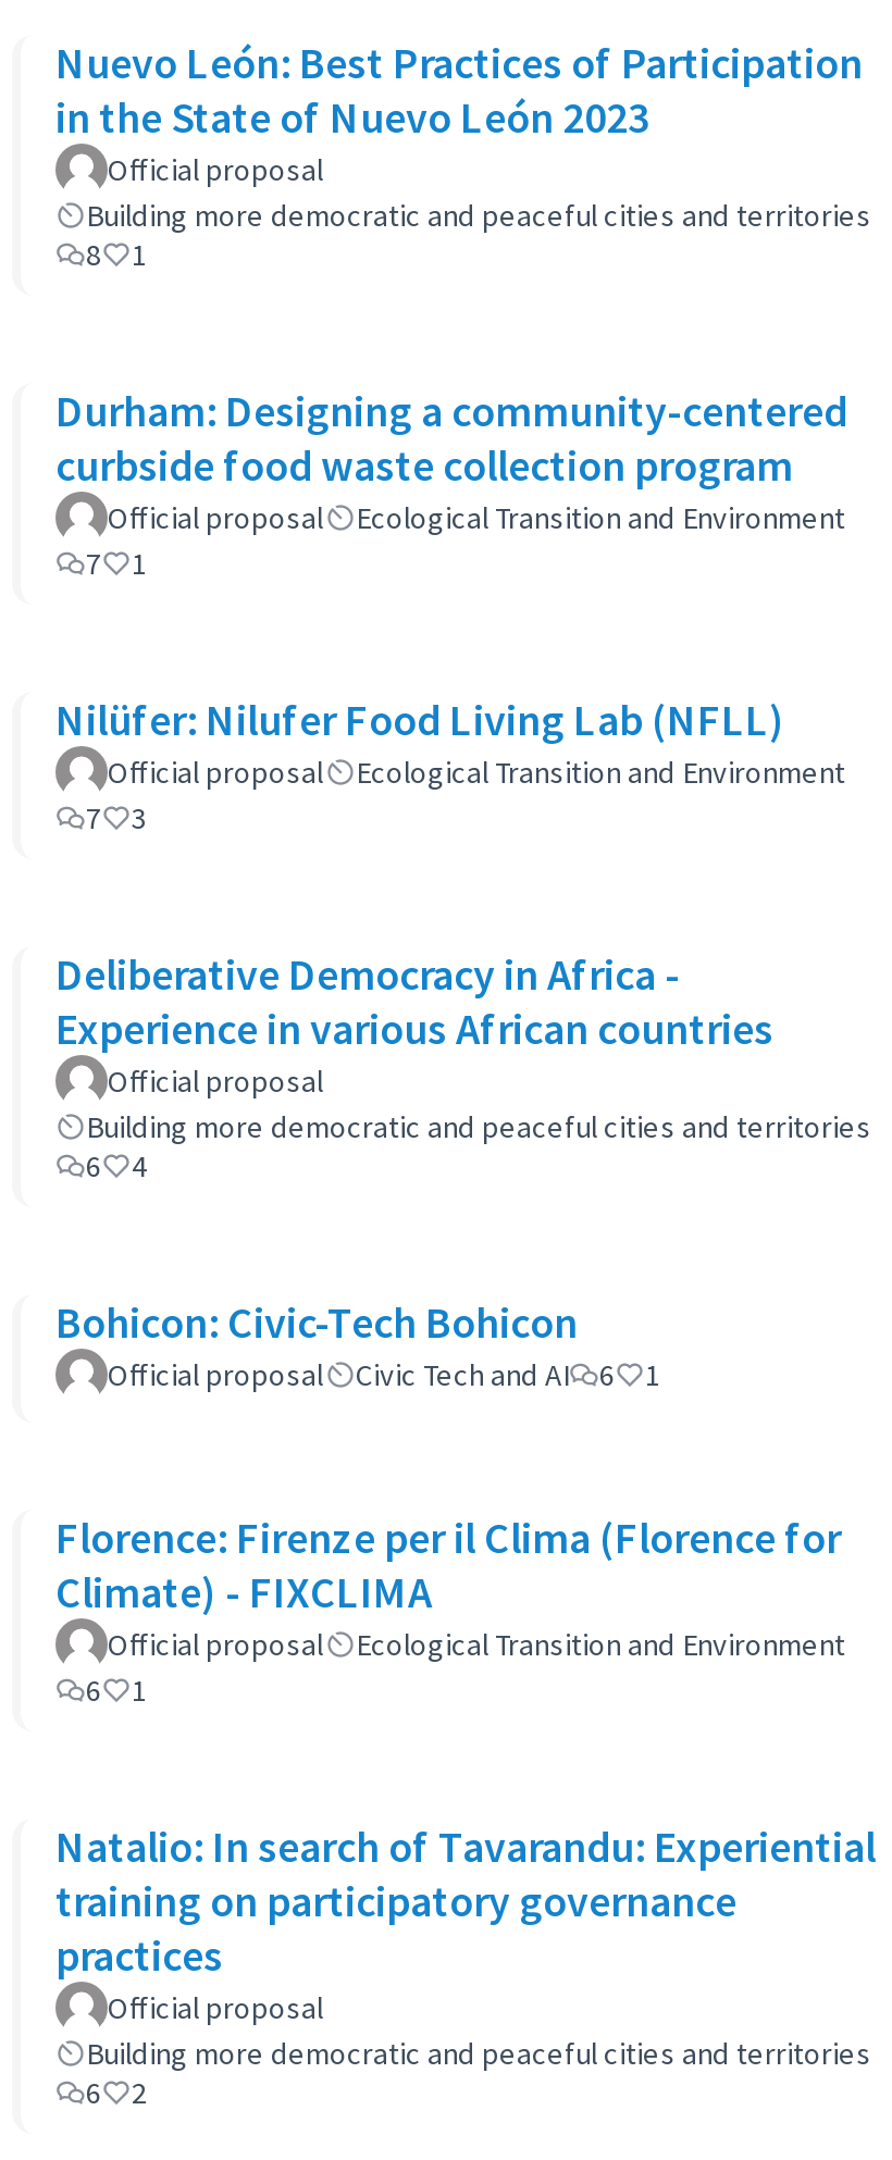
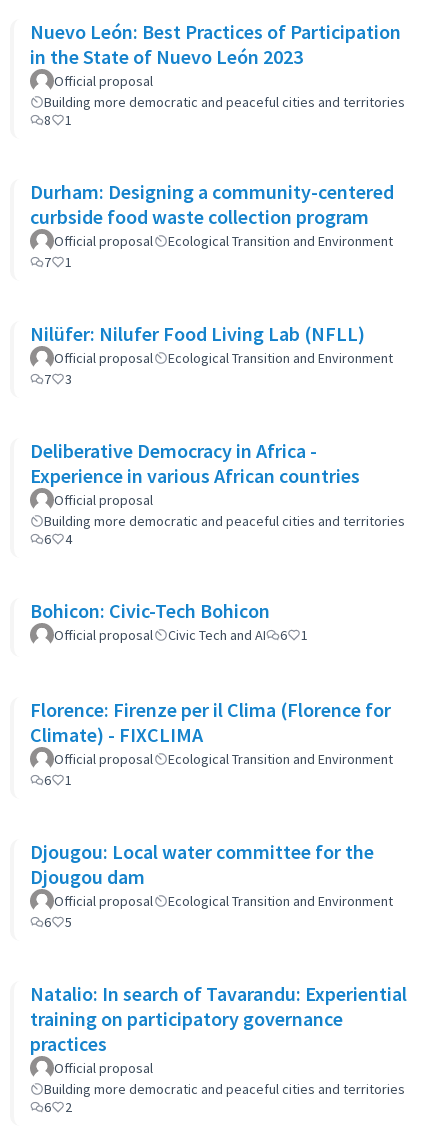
none -> [30,839,393,931] Djougou: Local water committee for the | Djougou dam | Official proposal | Ecological Transition and Environment | 6 | 5

